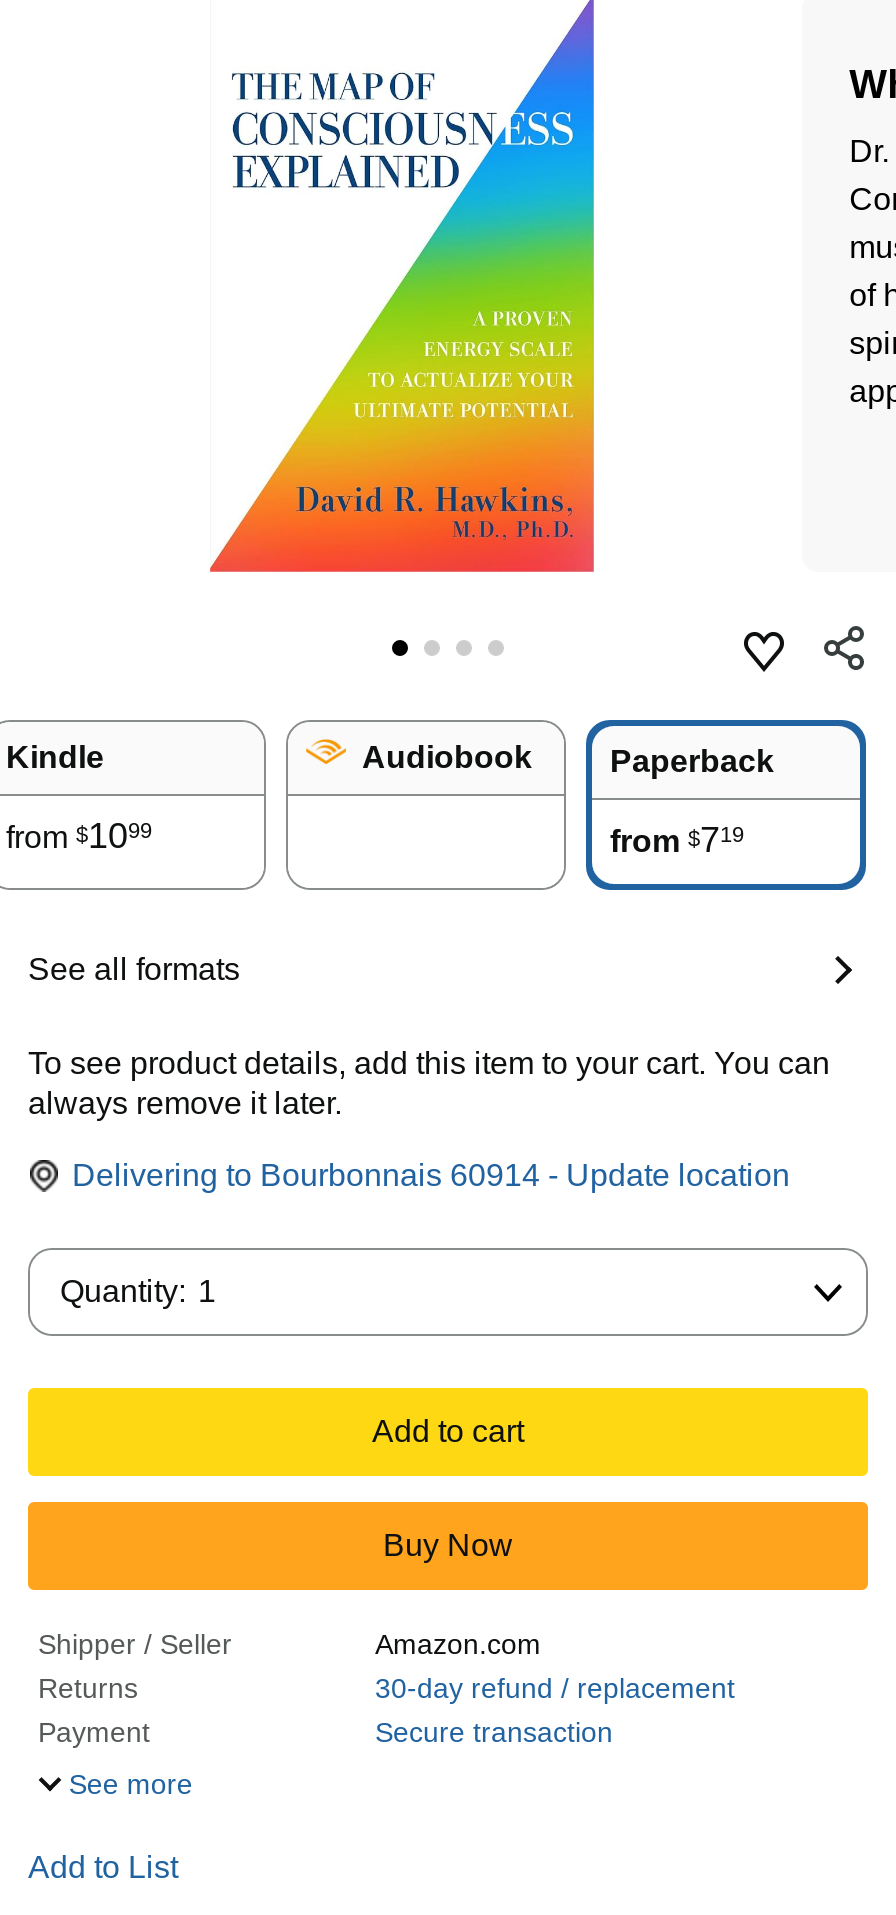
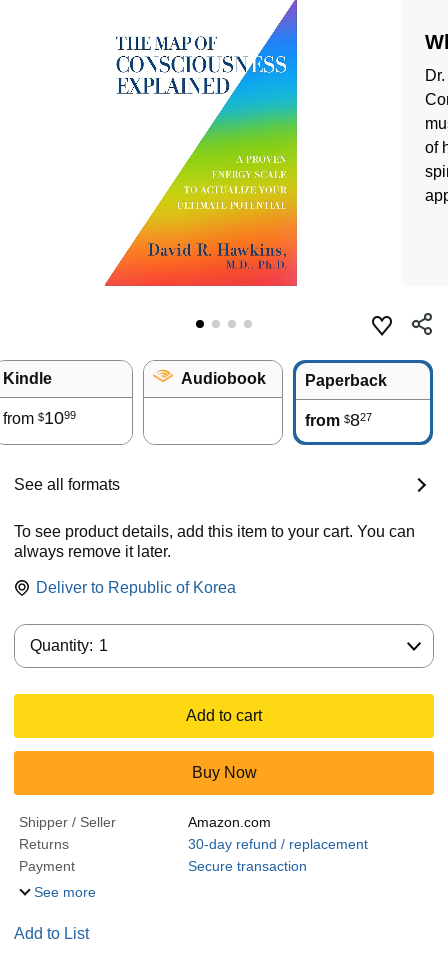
[610,820,744,860] from $719 -> [305,410,372,430] from $827
[72,1158,790,1192] Delivering to Bourbonnais 60914 - Update location -> [36,579,236,596] Deliver to Republic of Korea

